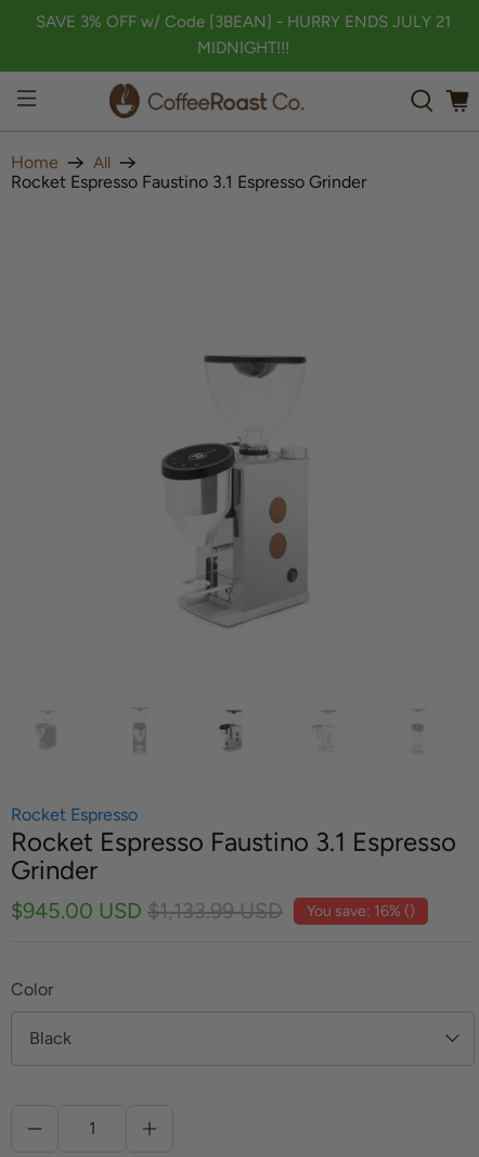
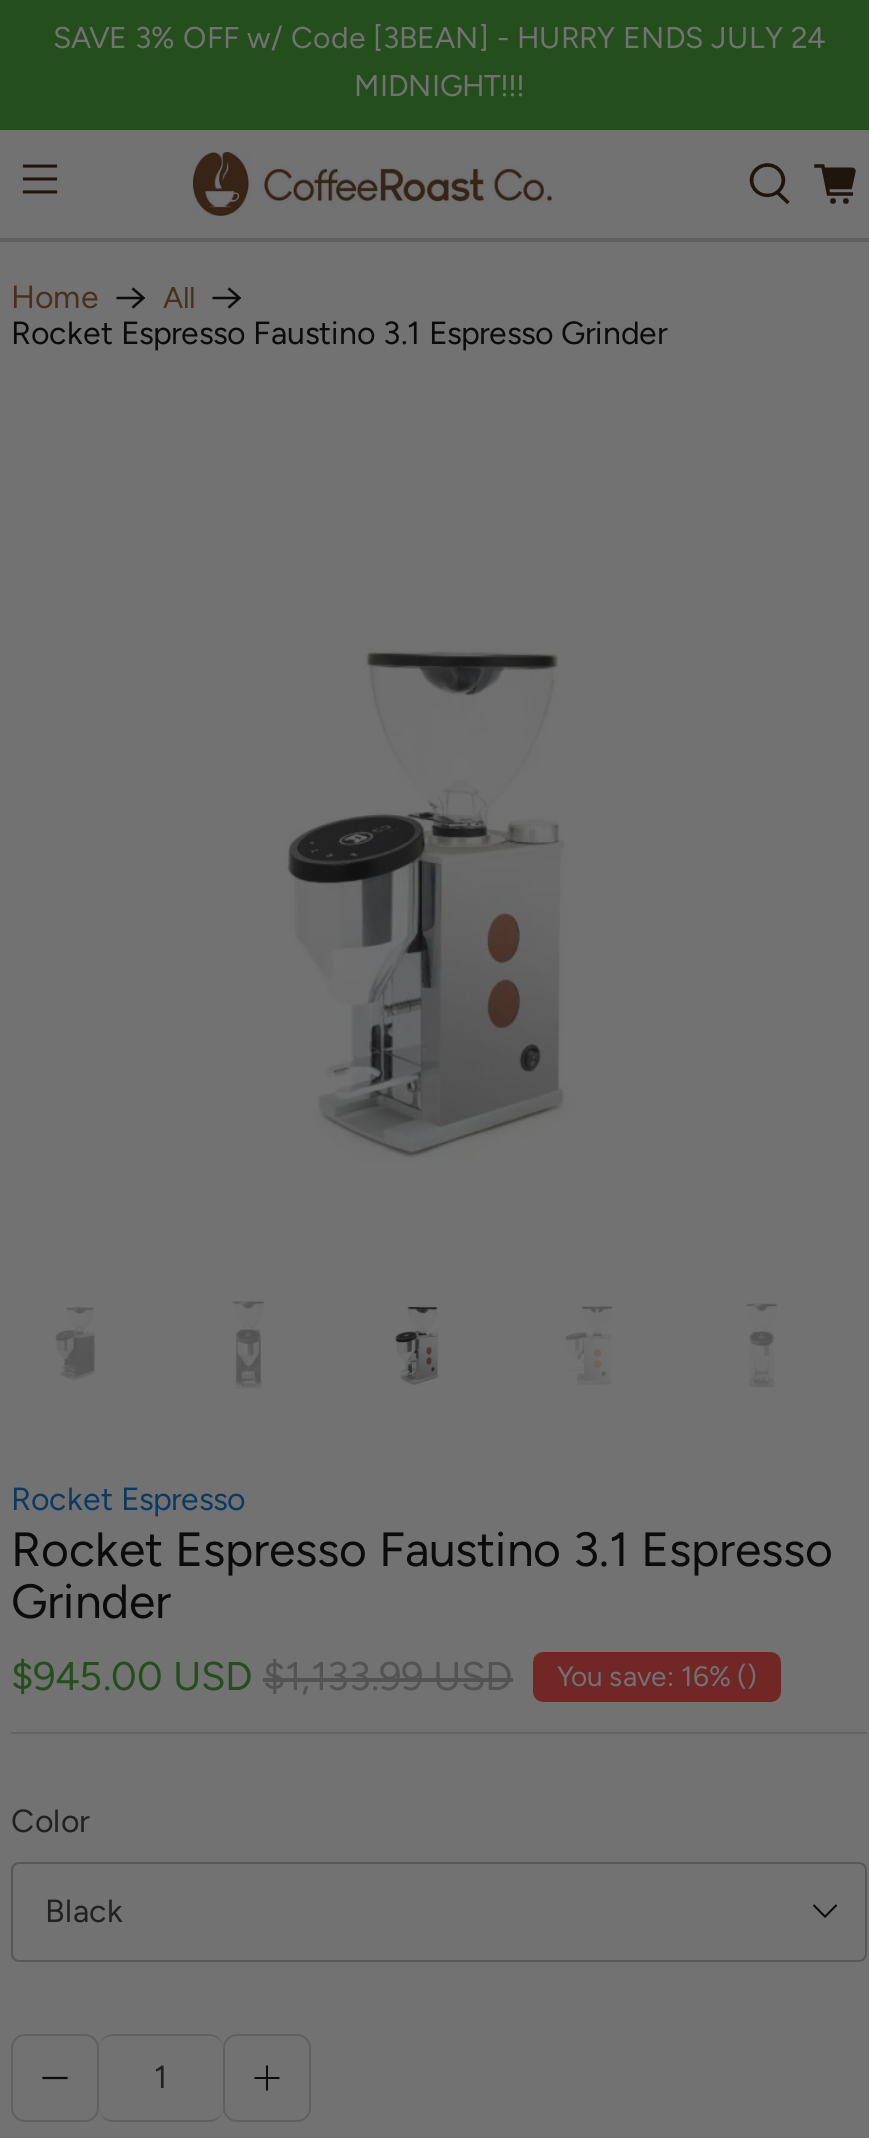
[35,12,450,31] SAVE 3% OFF w/ Code [3BEAN] - HURRY ENDS JULY 21 -> [53,20,825,56] SAVE 3% OFF w/ Code [3BEAN] - HURRY ENDS JULY 24

